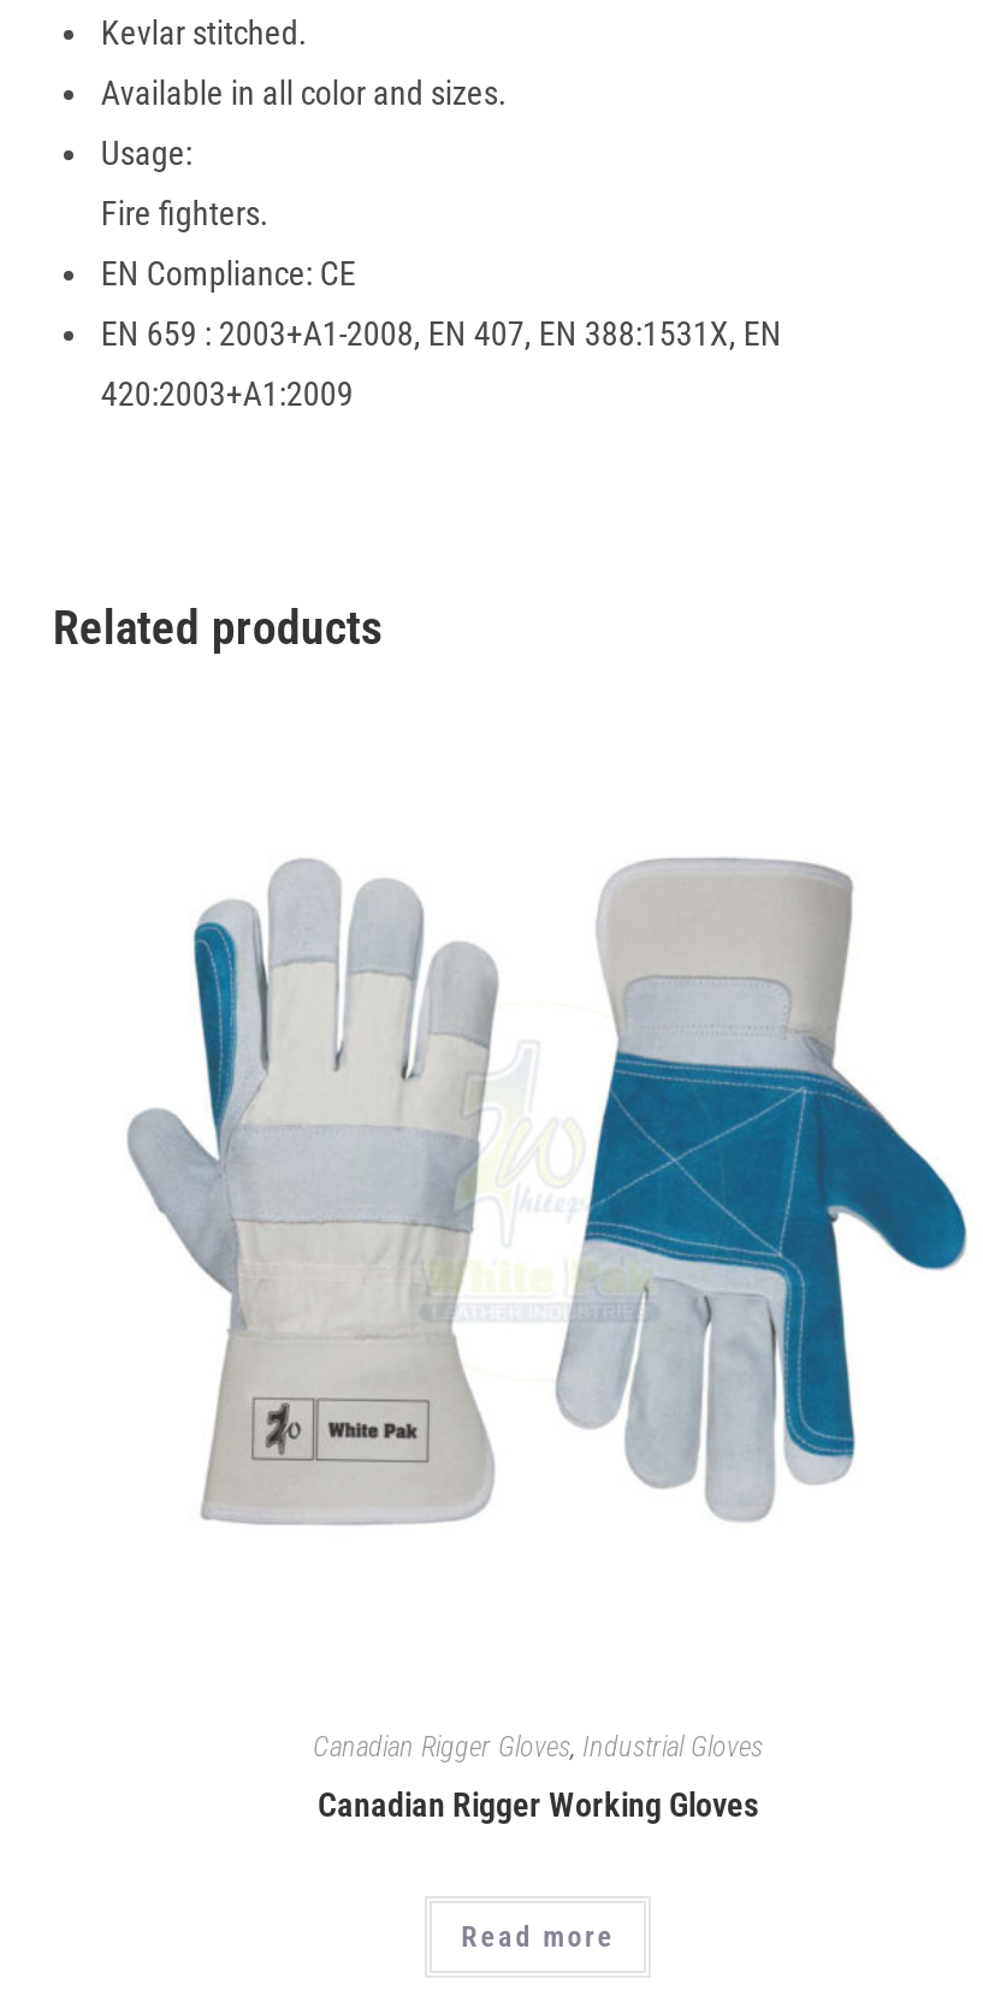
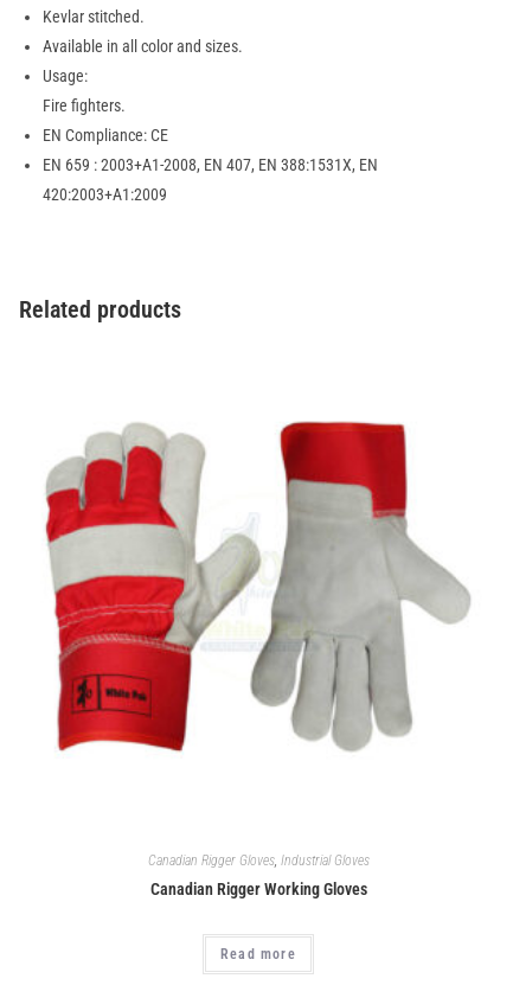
[107,856,966,1525] [image] -> [45,421,470,751] [image]

